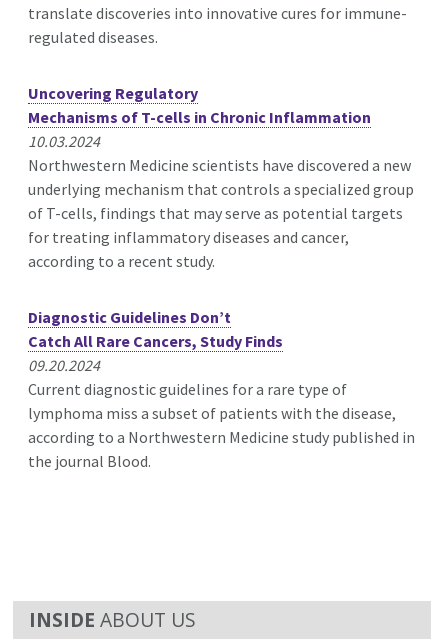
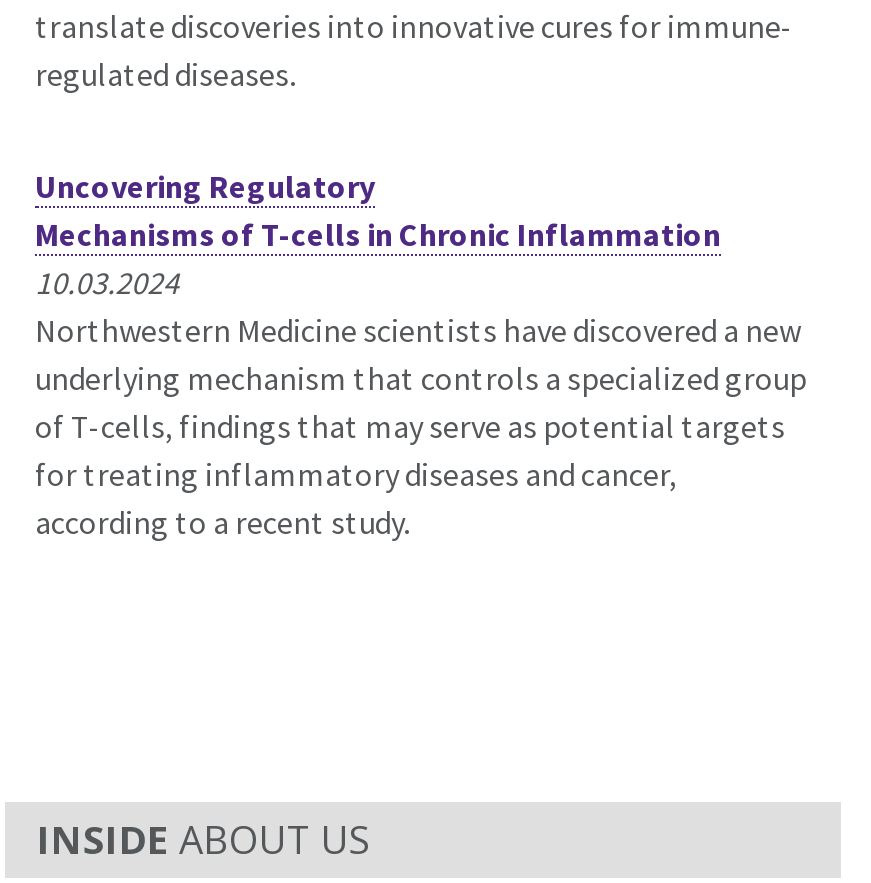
[28,307,415,471] Diagnostic Guidelines Don’t | Catch All Rare Cancers, Study Finds | 09.20.2024 | Current diagnostic guidelines for a rare type of | lymphoma miss a subset of patients with the disease, | according to a Northwestern Medicine study published in | the journal Blood. -> none

